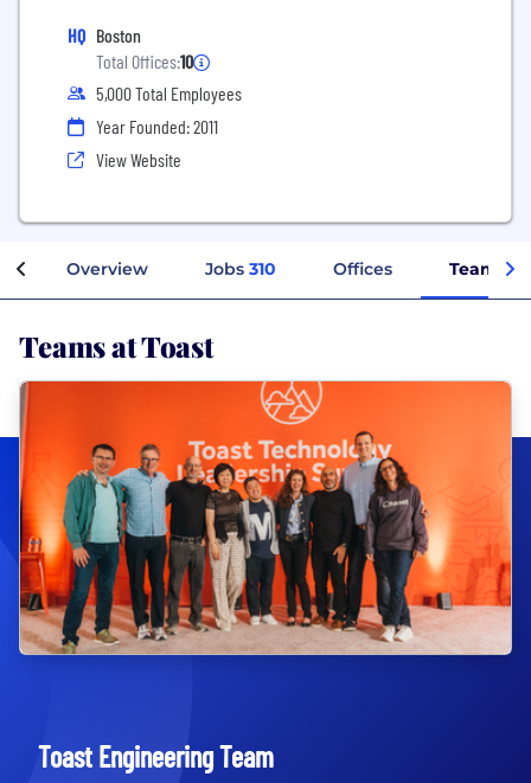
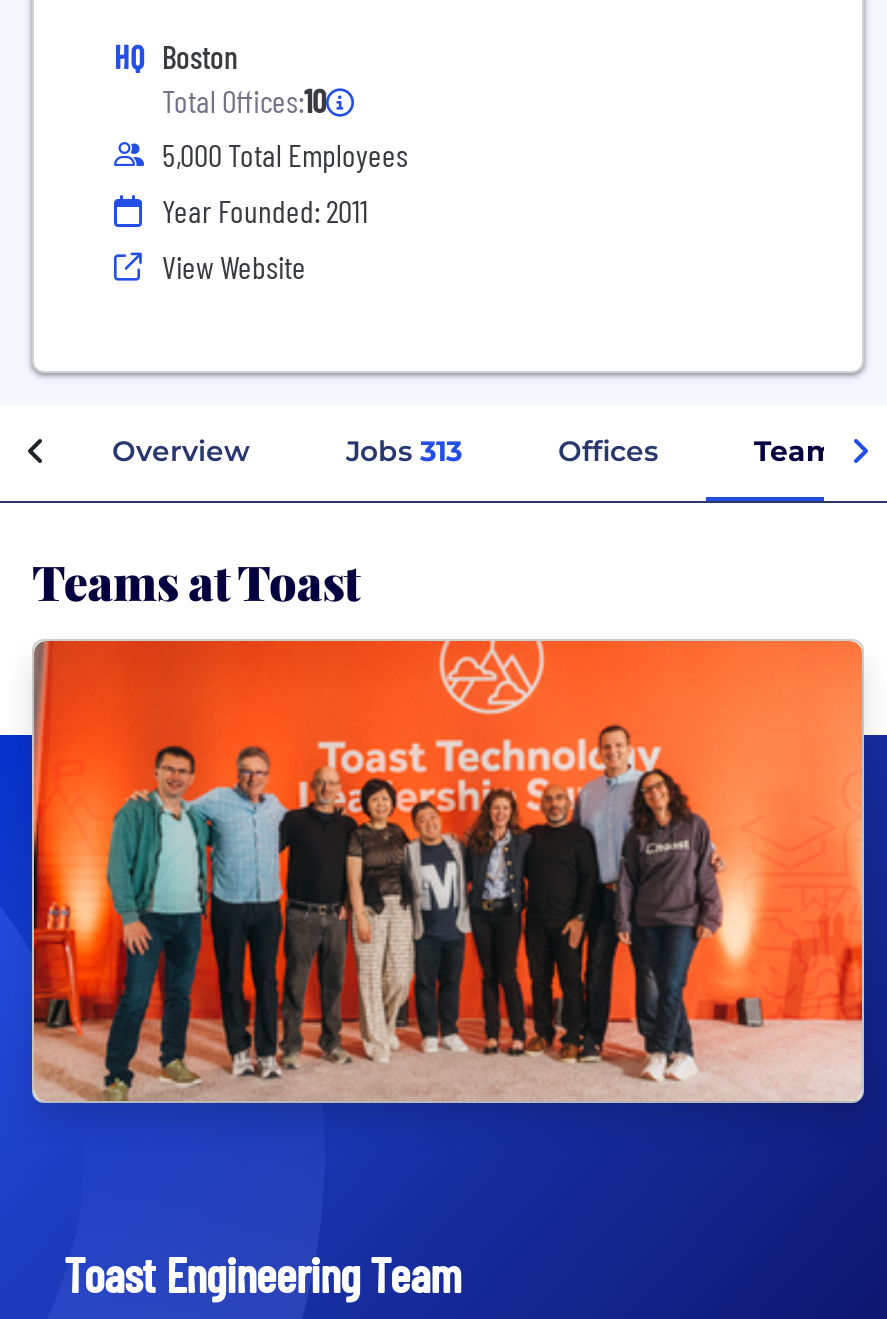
[205,258,276,280] Jobs 310 -> [346,433,462,469] Jobs 313

